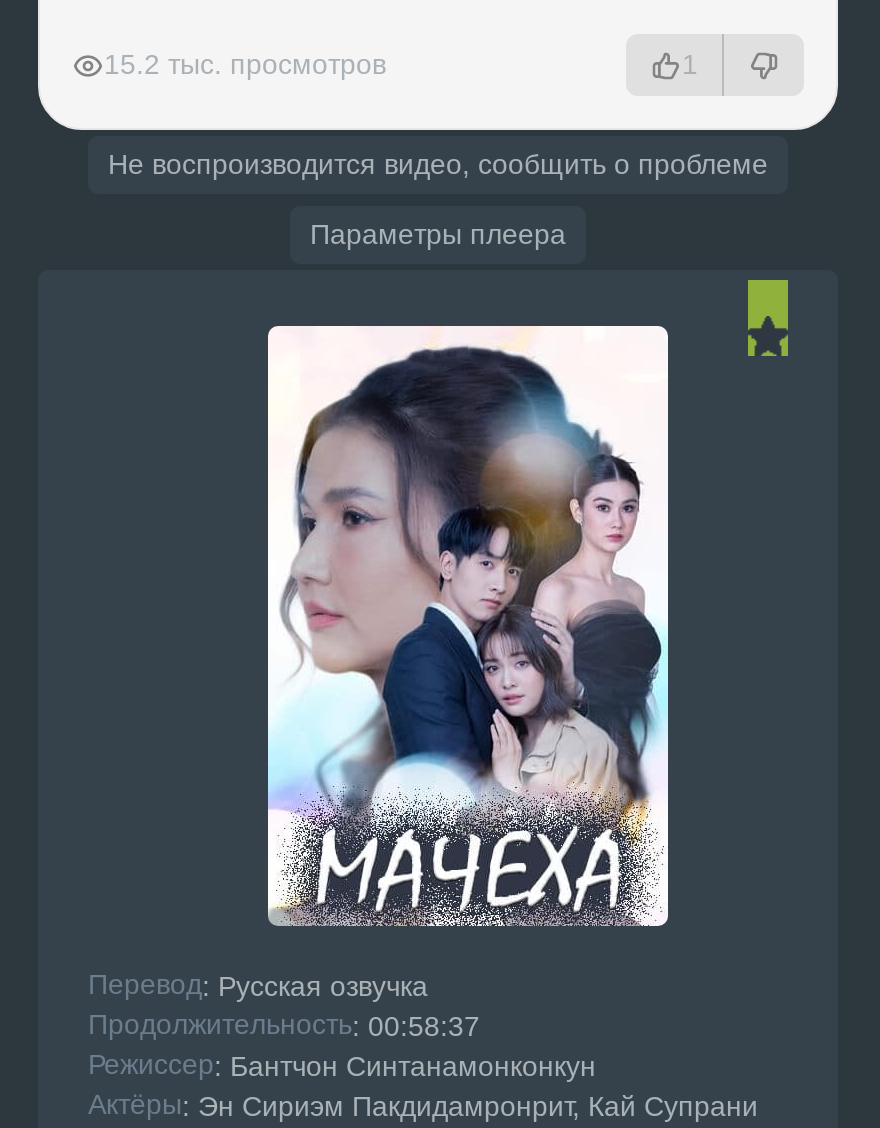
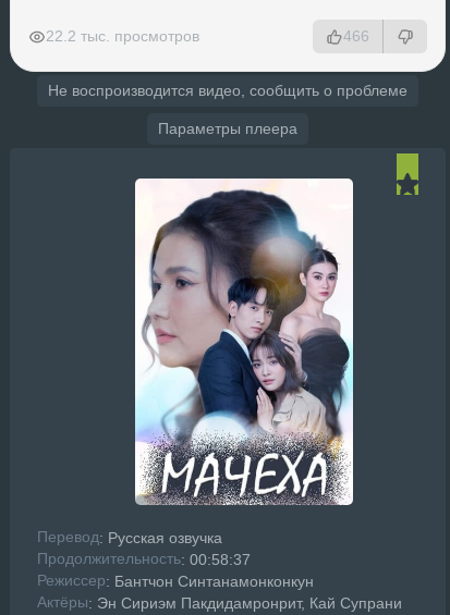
[104,49,386,81] 15.2 тыс. просмотров -> [46,28,199,45] 22.2 тыс. просмотров
[682,49,698,81] 1 -> [343,28,369,45] 466

